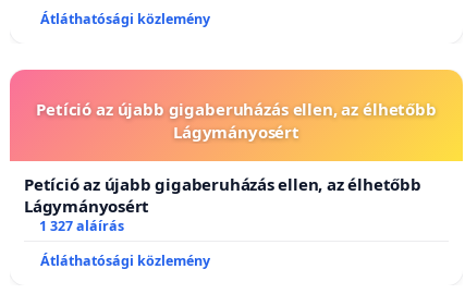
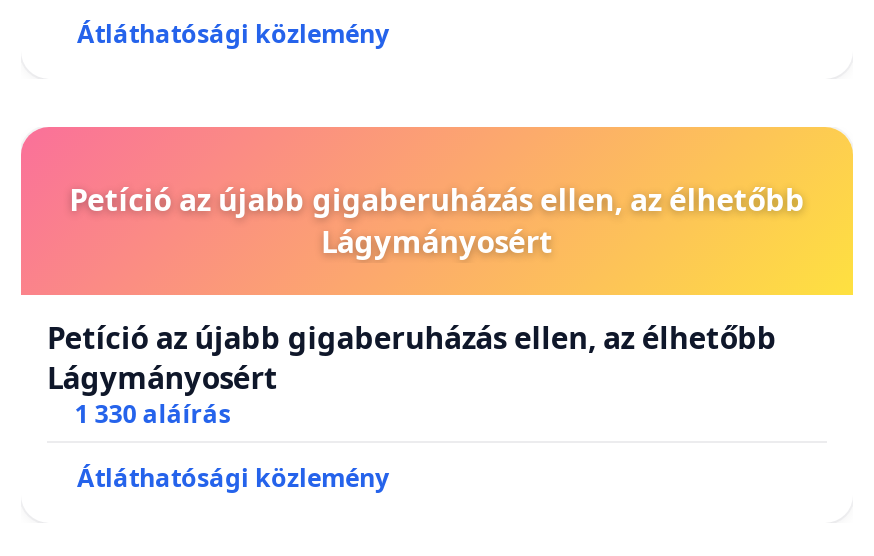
[39,217,124,236] 1 327 aláírás -> [75,398,231,432] 1 330 aláírás

